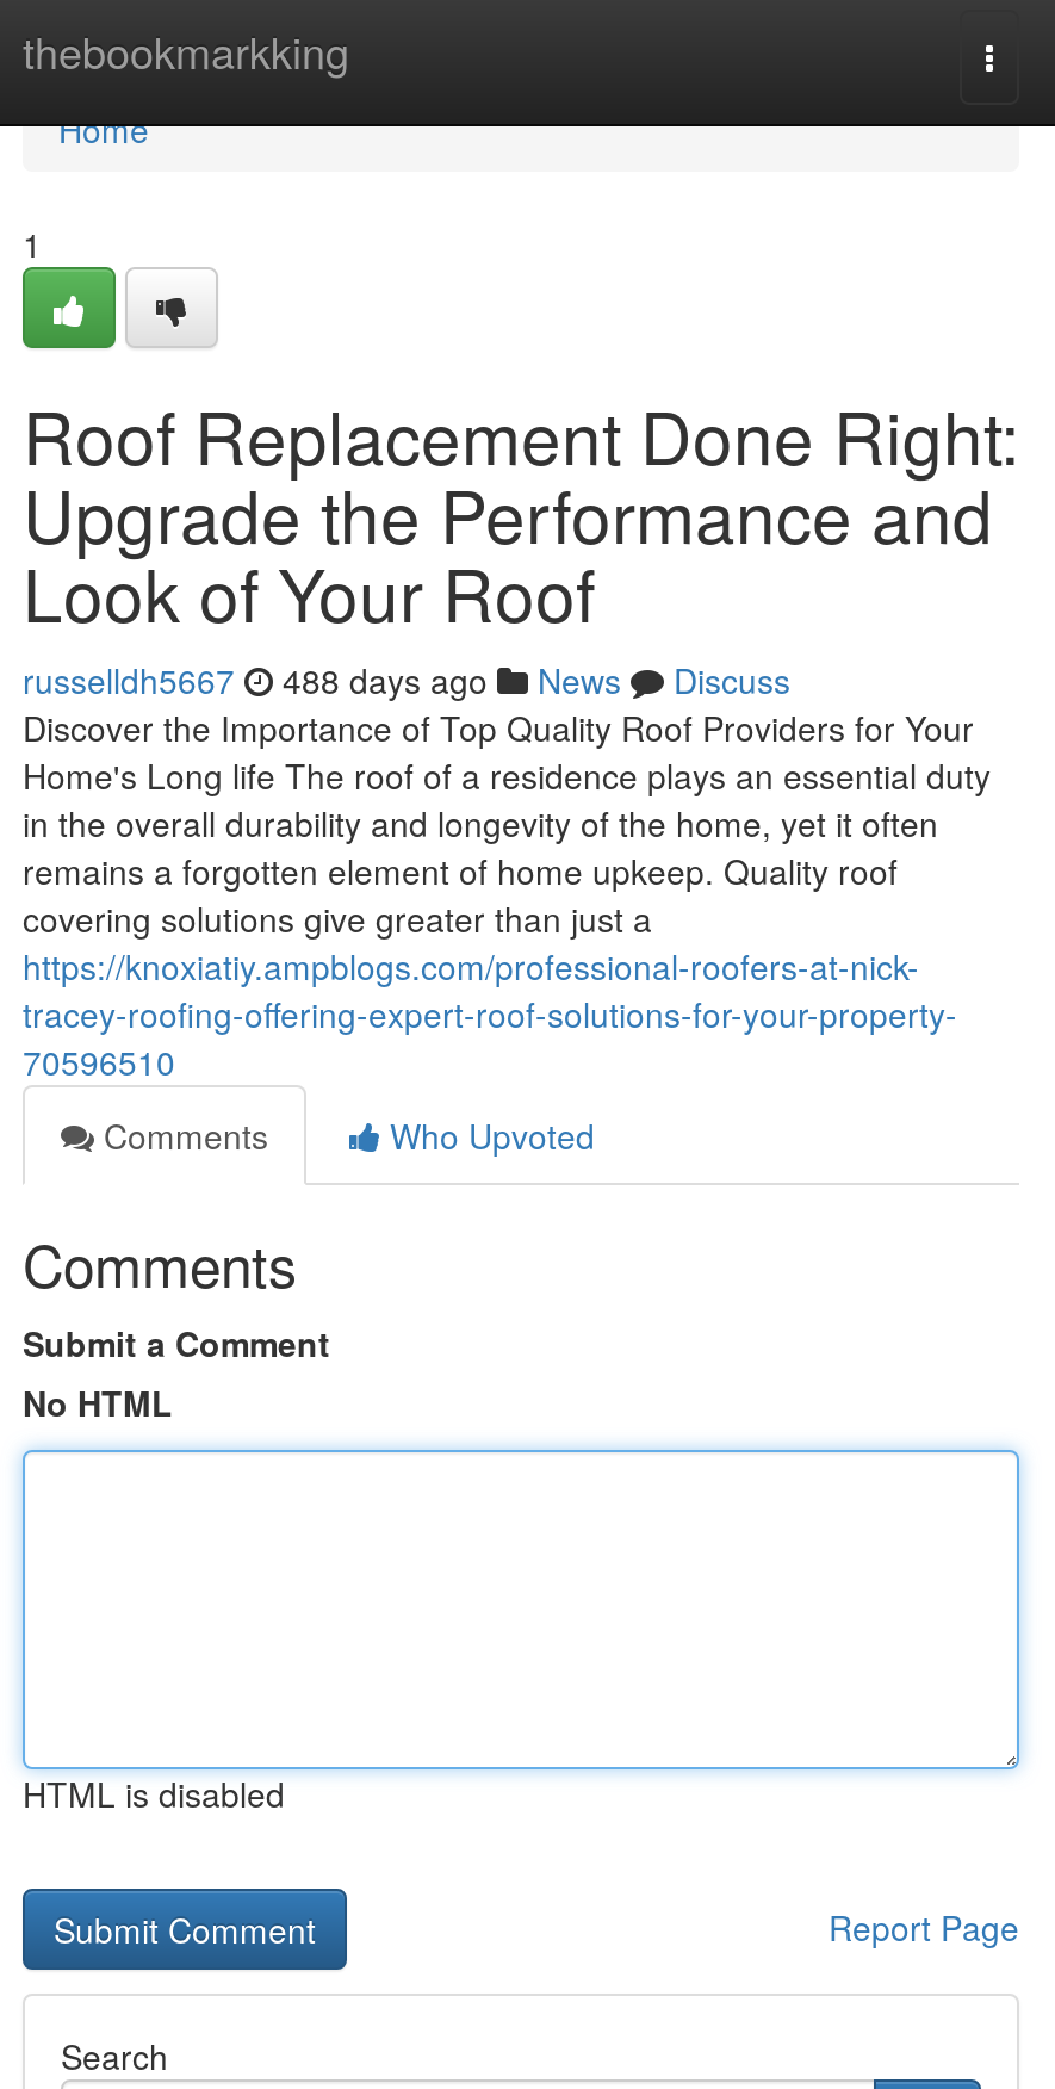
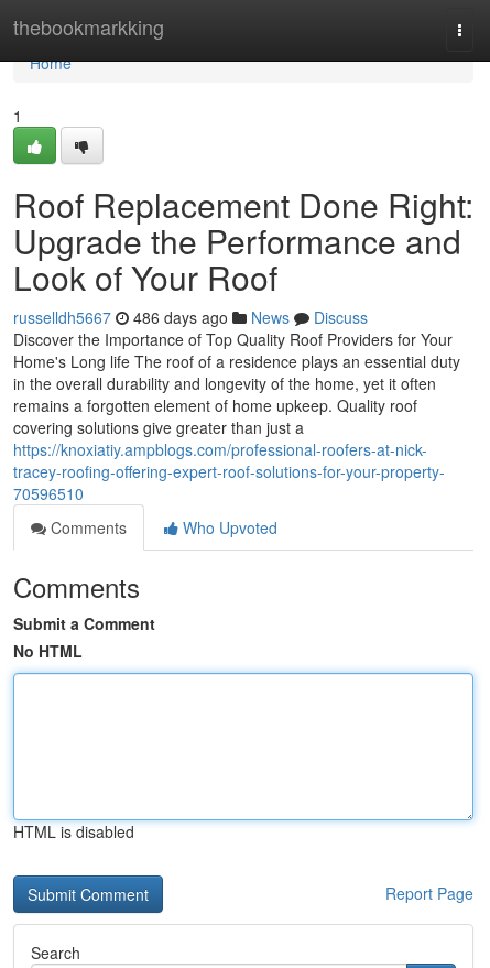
[23,656,790,703] russelldh5667 488 days ago News Discuss -> [13,306,368,328] russelldh5667 486 days ago News Discuss

